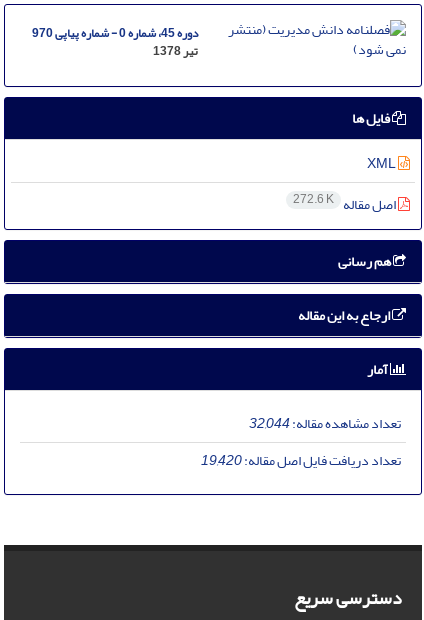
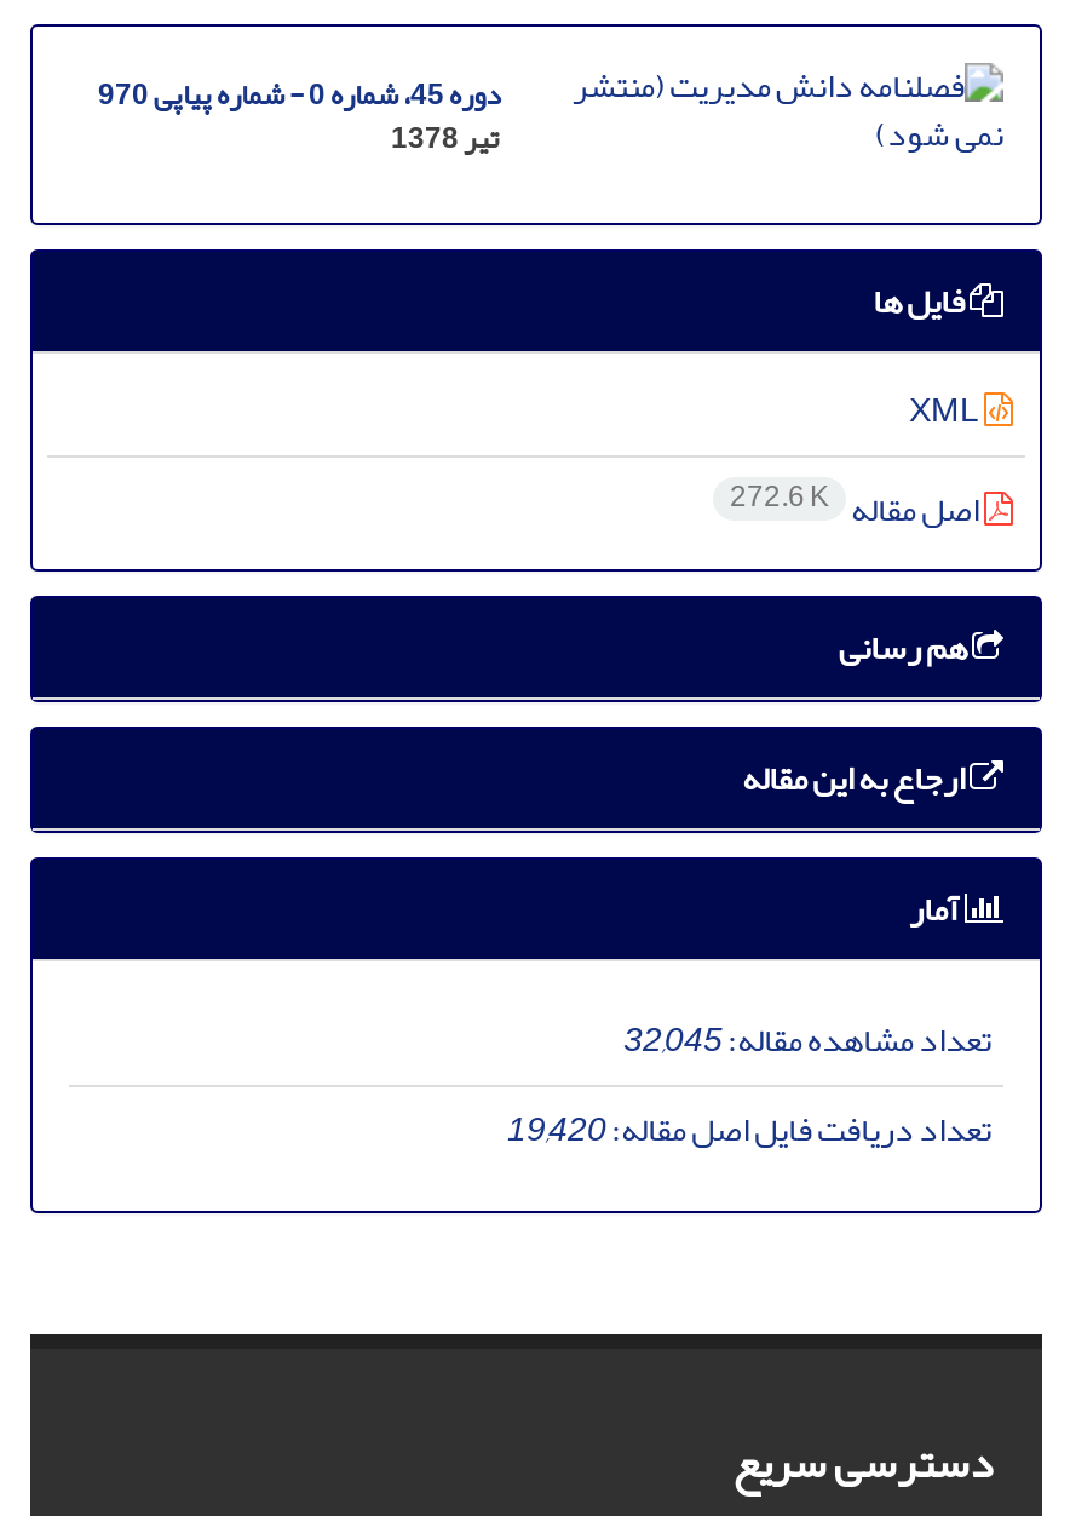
[249,410,401,437] تعداد مشاهده مقاله:32,044 -> [623,1007,991,1073] تعداد مشاهده مقاله:32,045

